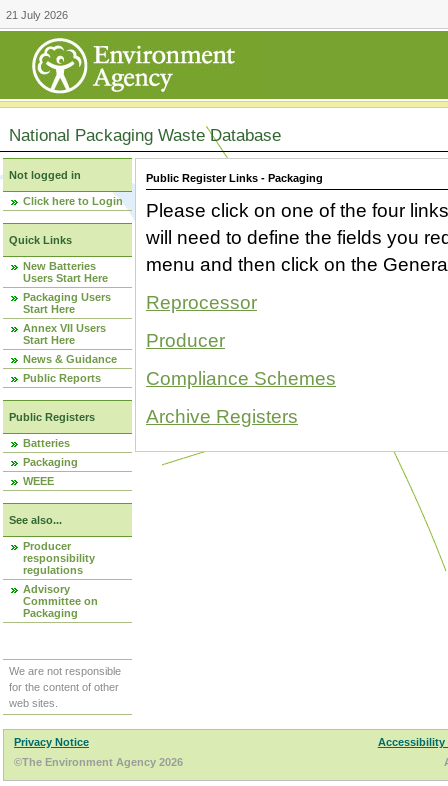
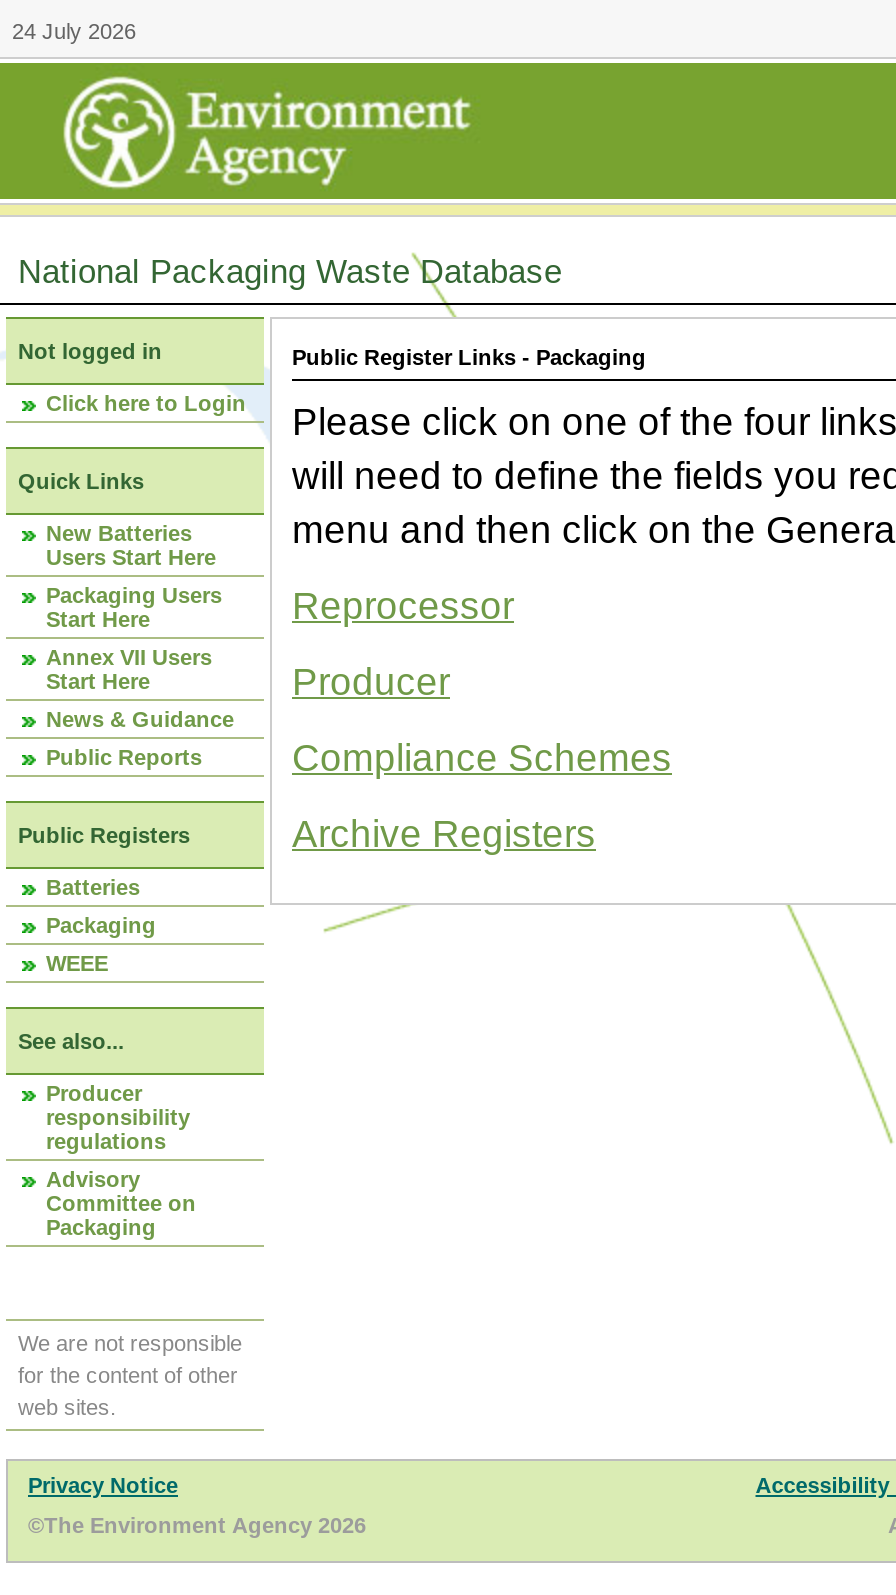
[6,9,68,21] 21 July 2026 -> [12,19,136,43] 24 July 2026

